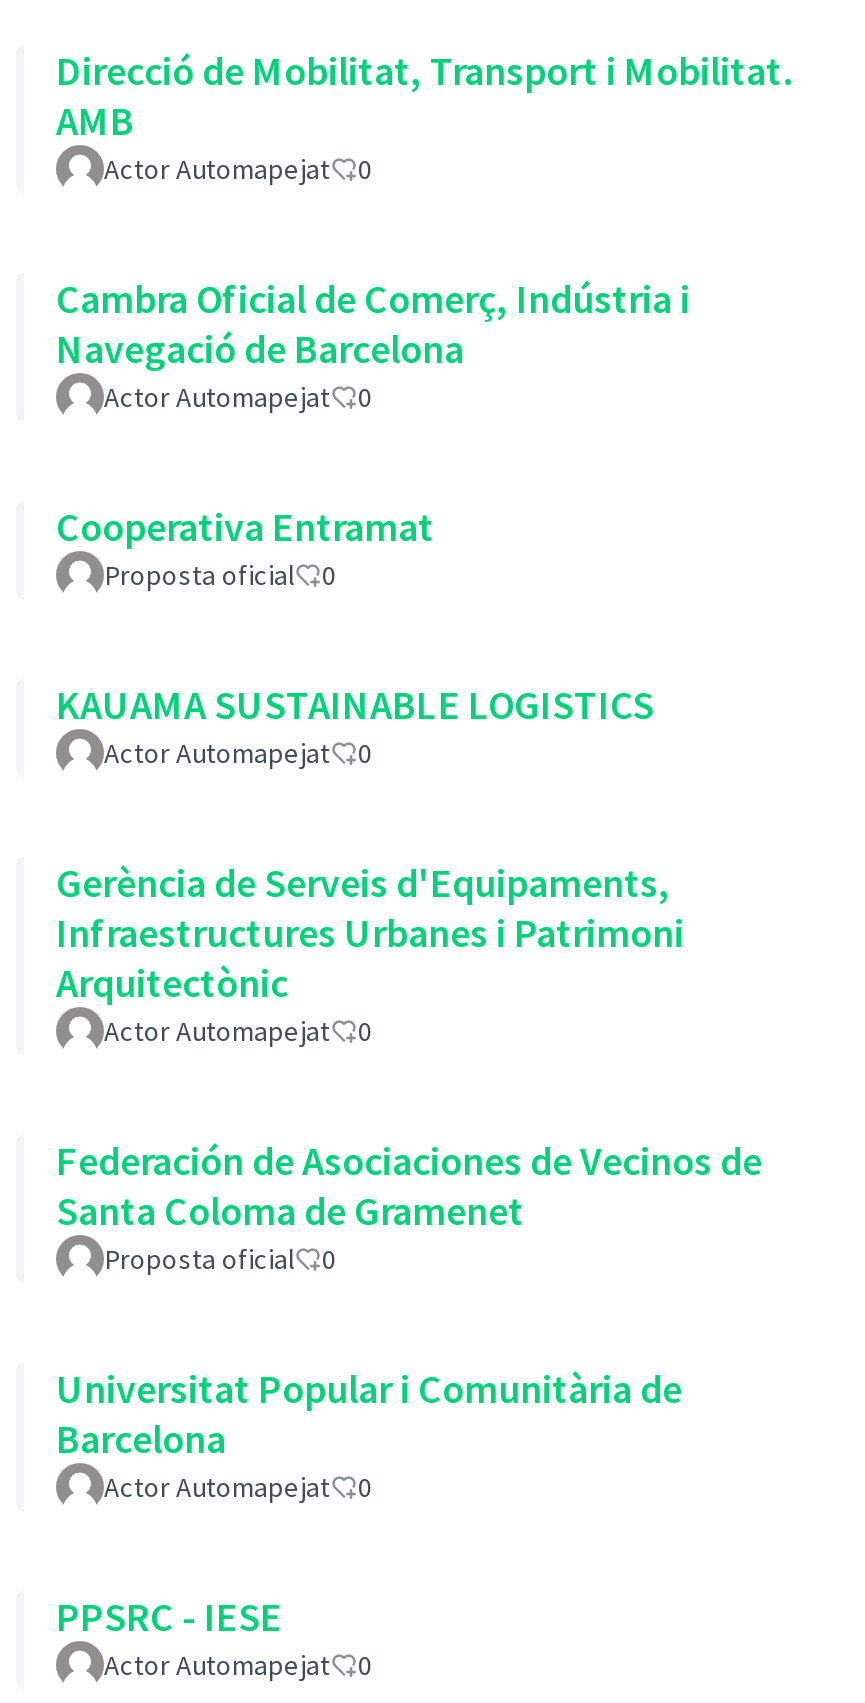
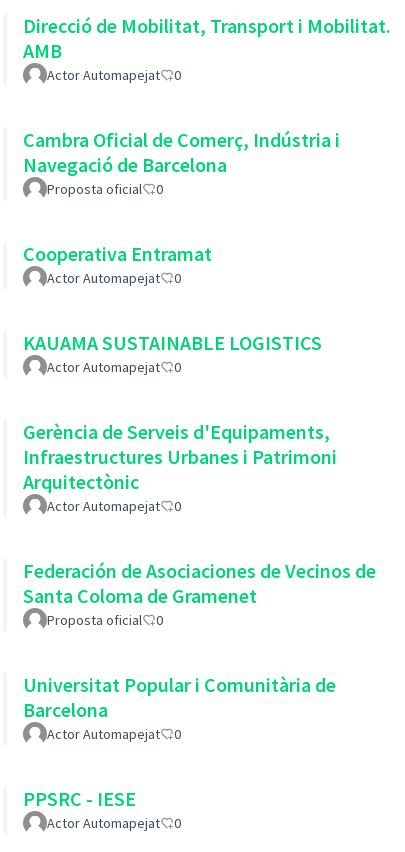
[104,379,330,415] Actor Automapejat -> [47,180,142,198] Proposta oficial
[104,557,294,593] Proposta oficial -> [47,269,160,287] Actor Automapejat

